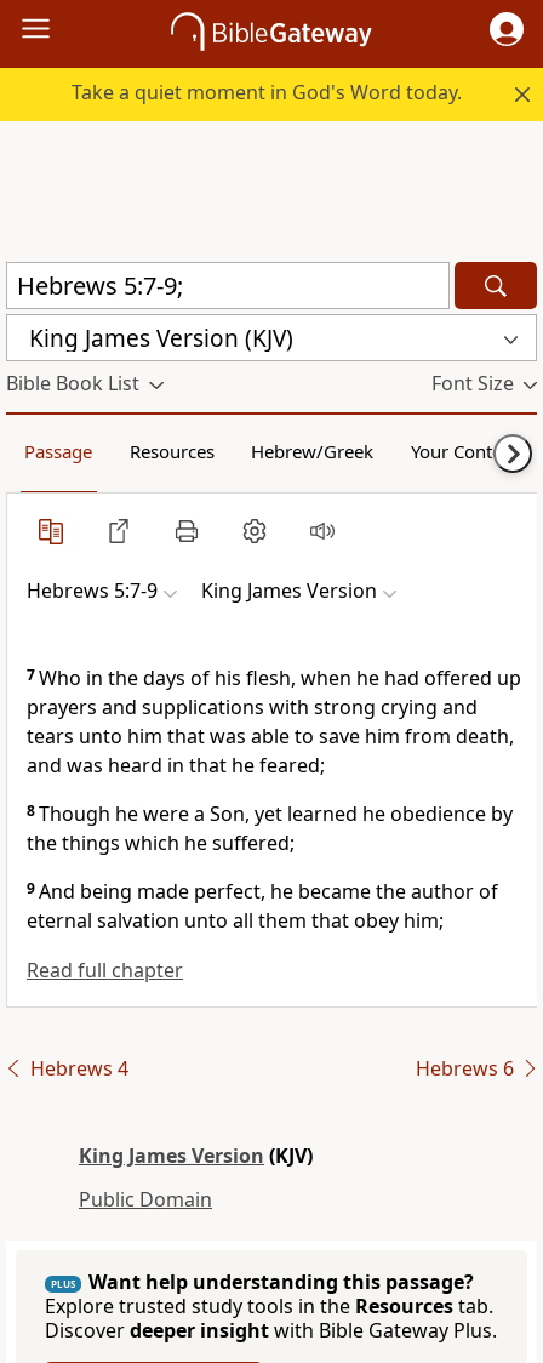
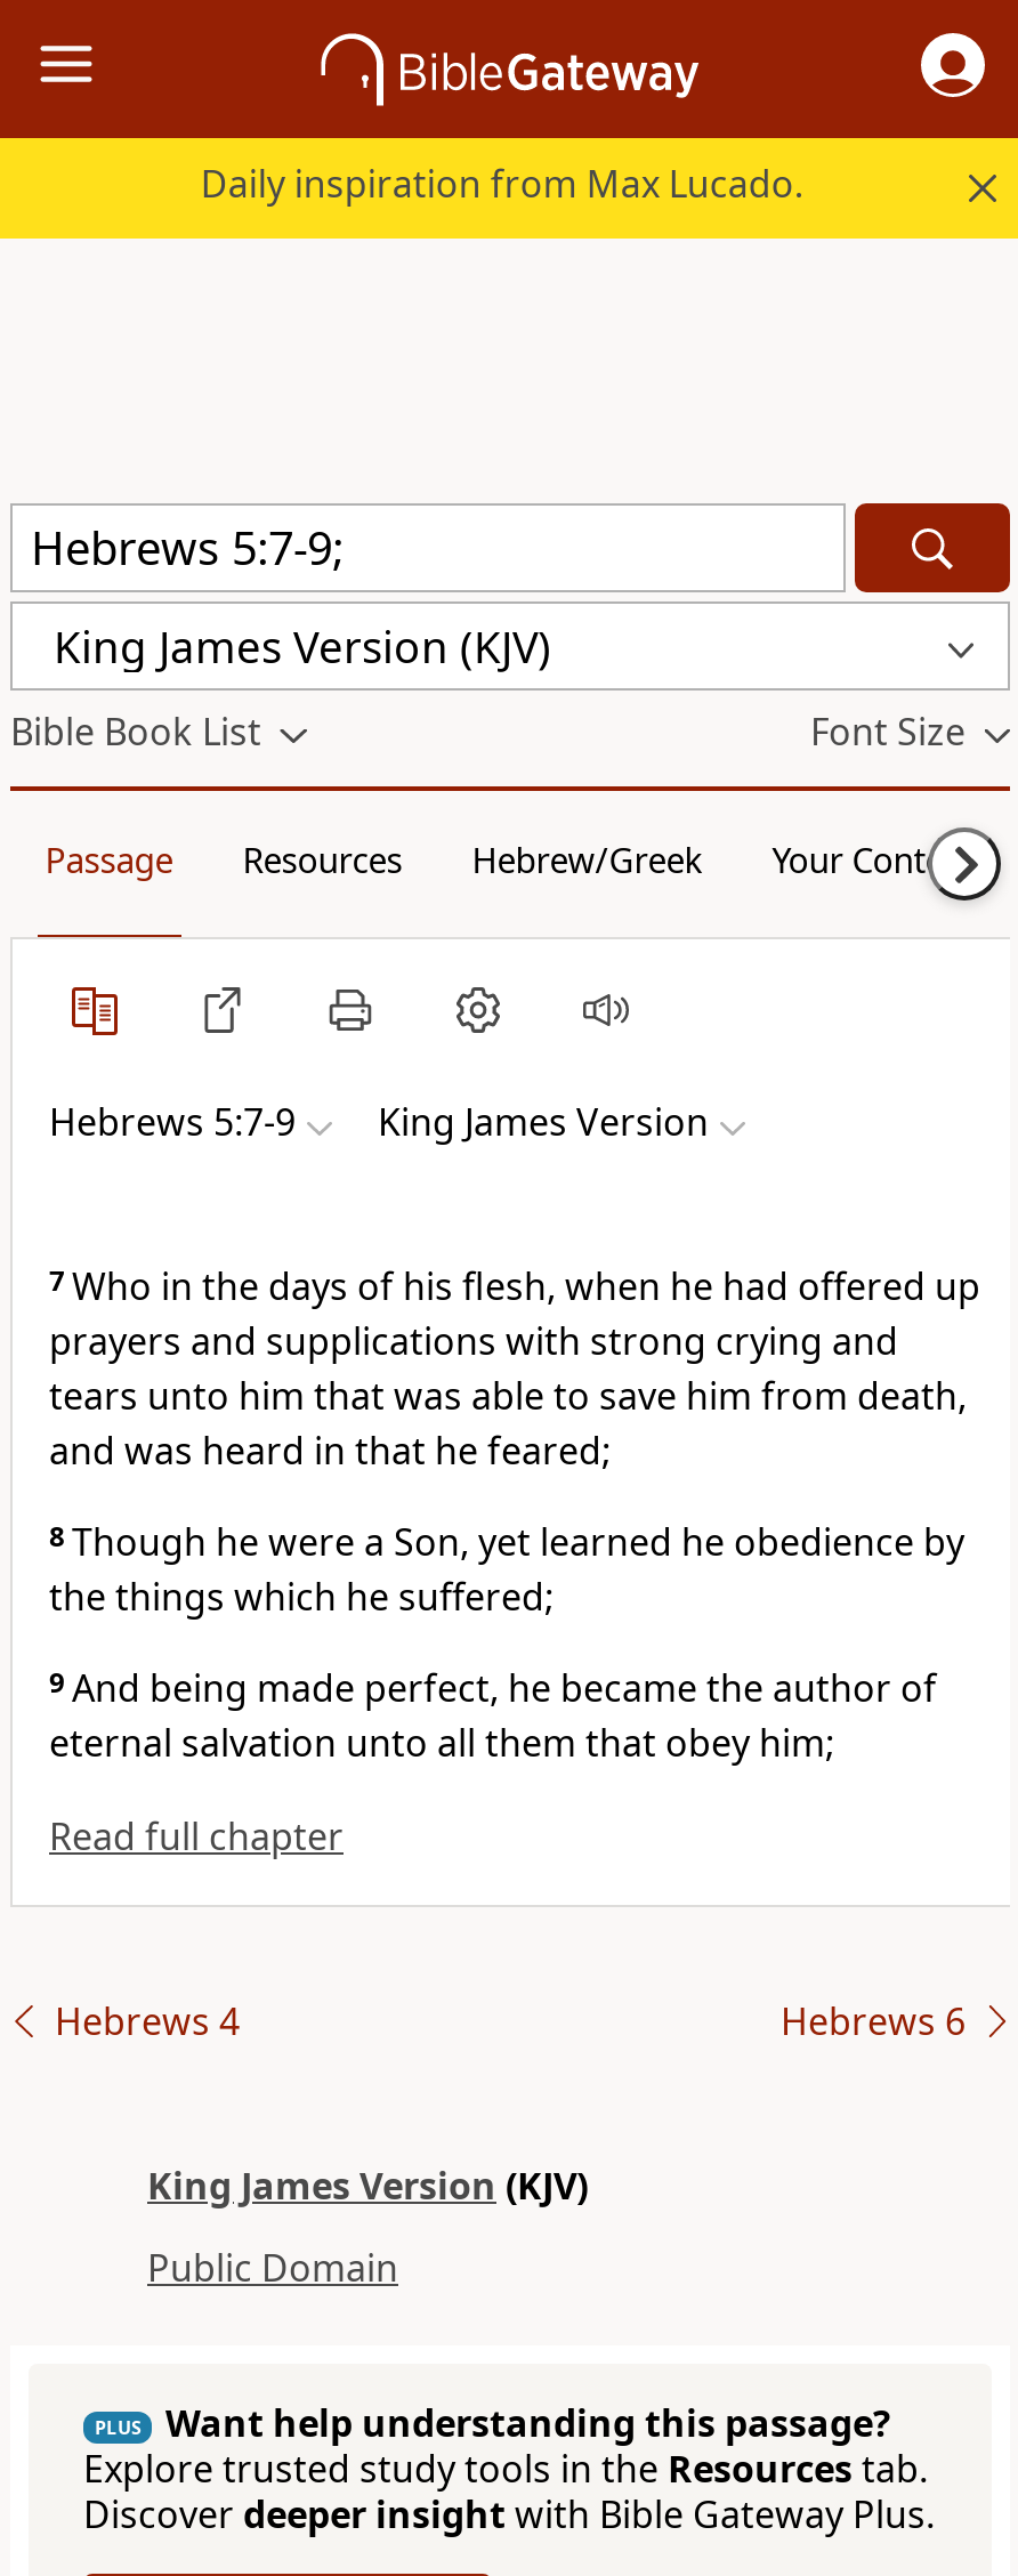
[72,79,462,105] Take a quiet moment in God's Word today. -> [201,159,803,209] Daily inspiration from Max Lucado.

